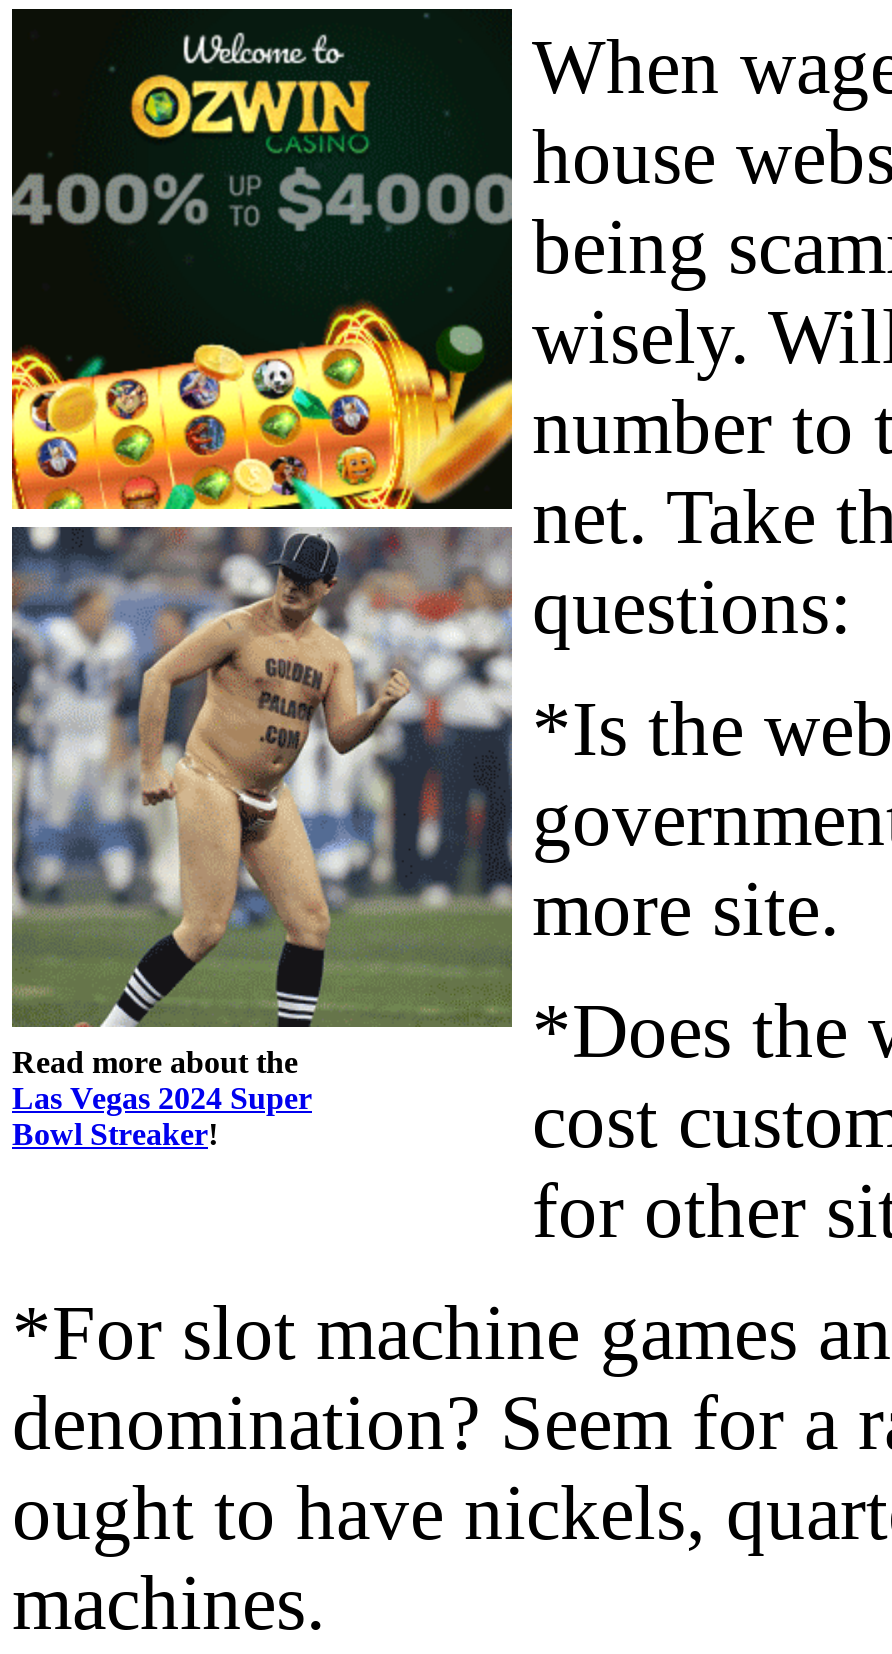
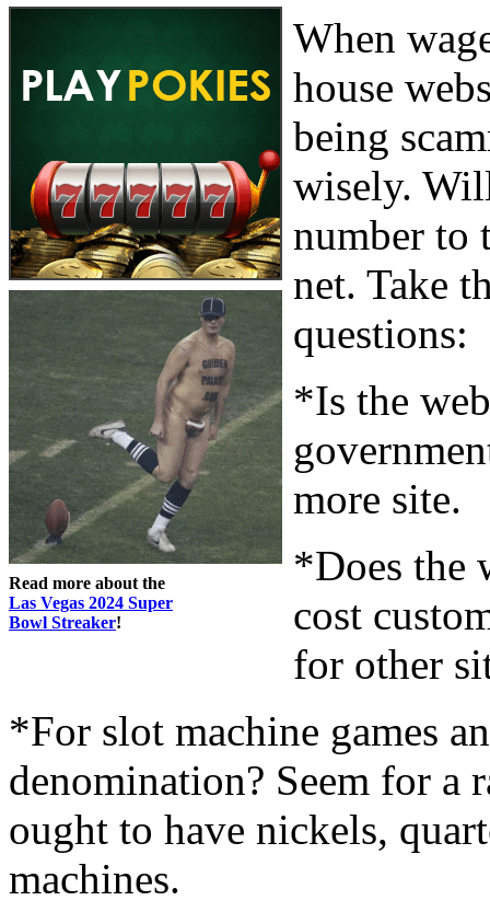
[10,31,514,511] [image] -> [8,7,283,281] [image]
[12,527,512,1029] [image] -> [9,289,282,565] [image]

